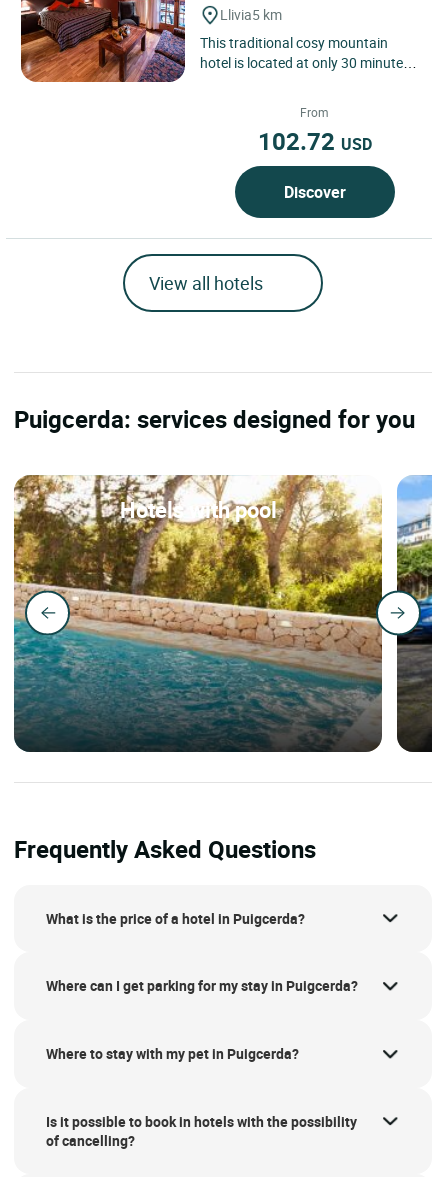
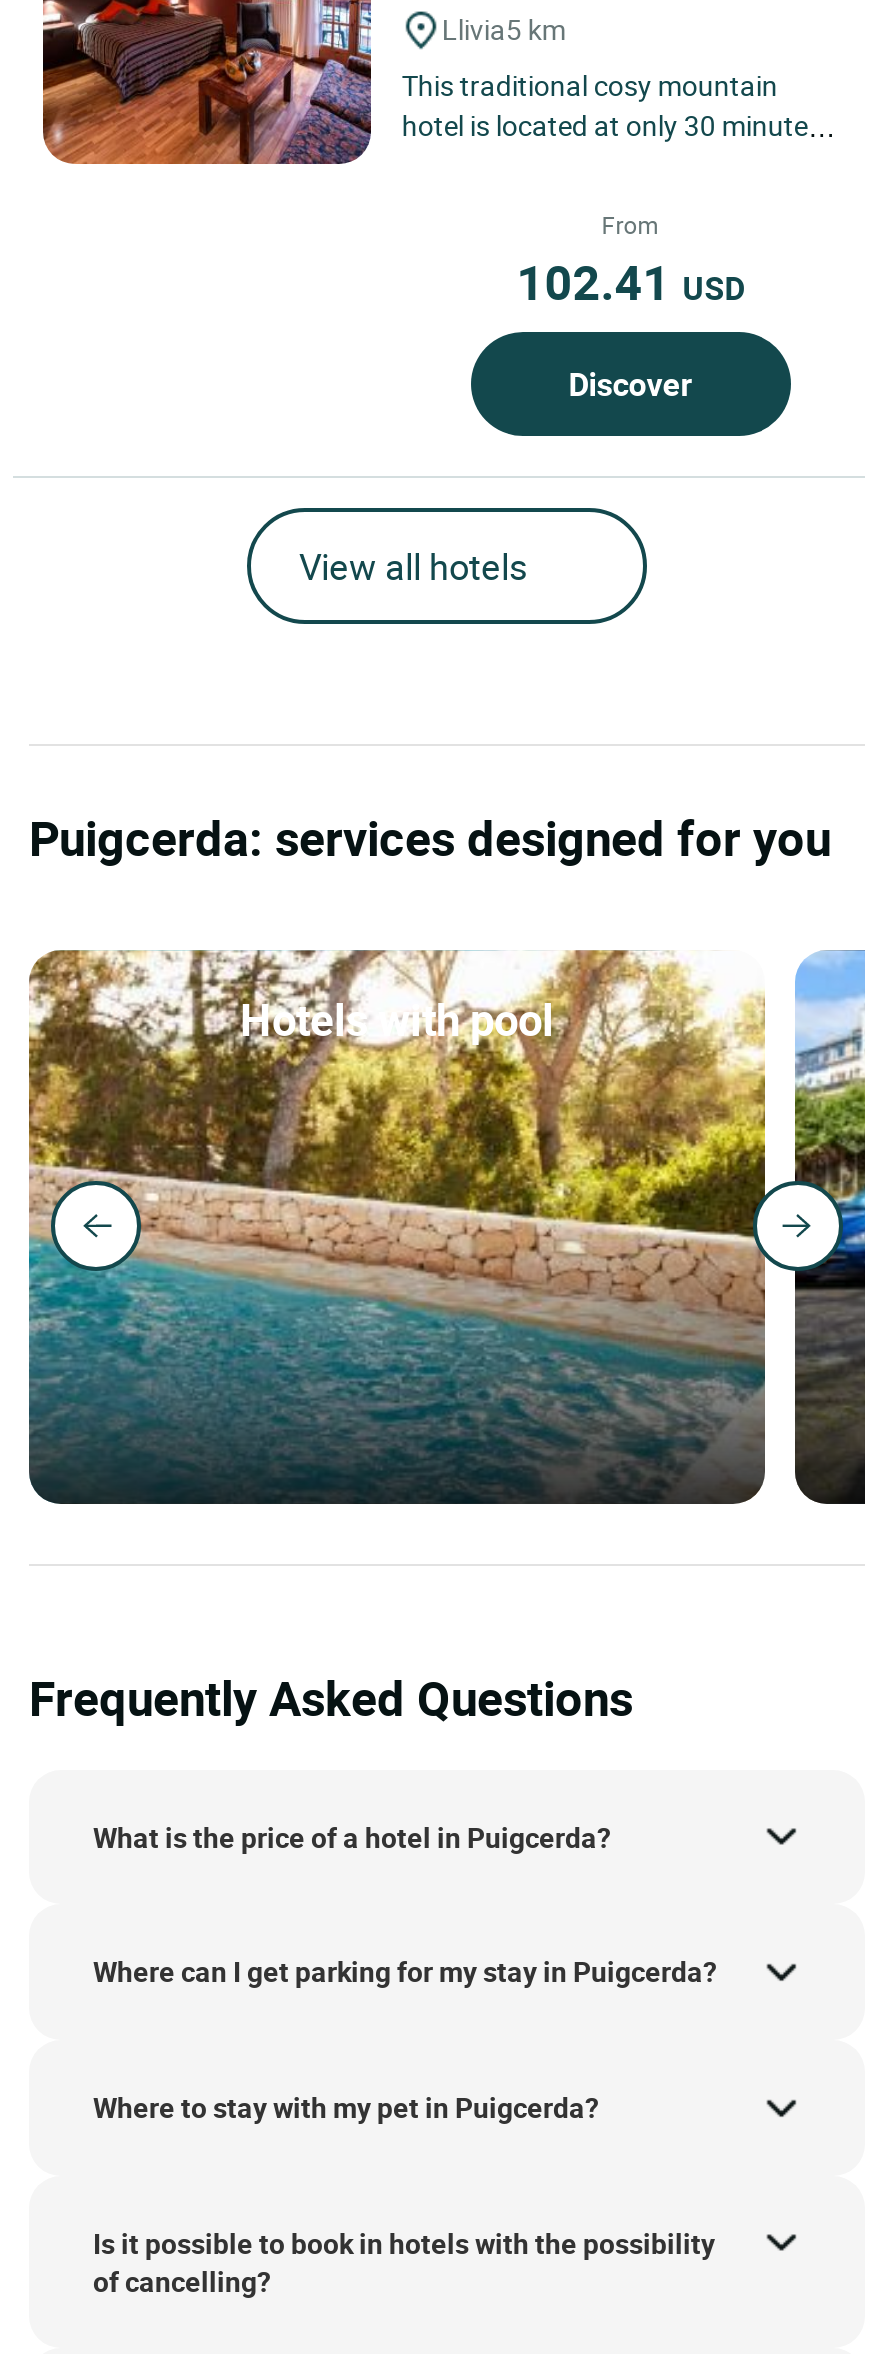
[258,125,372,157] 102.72 USD -> [516,250,744,314] 102.41 USD

